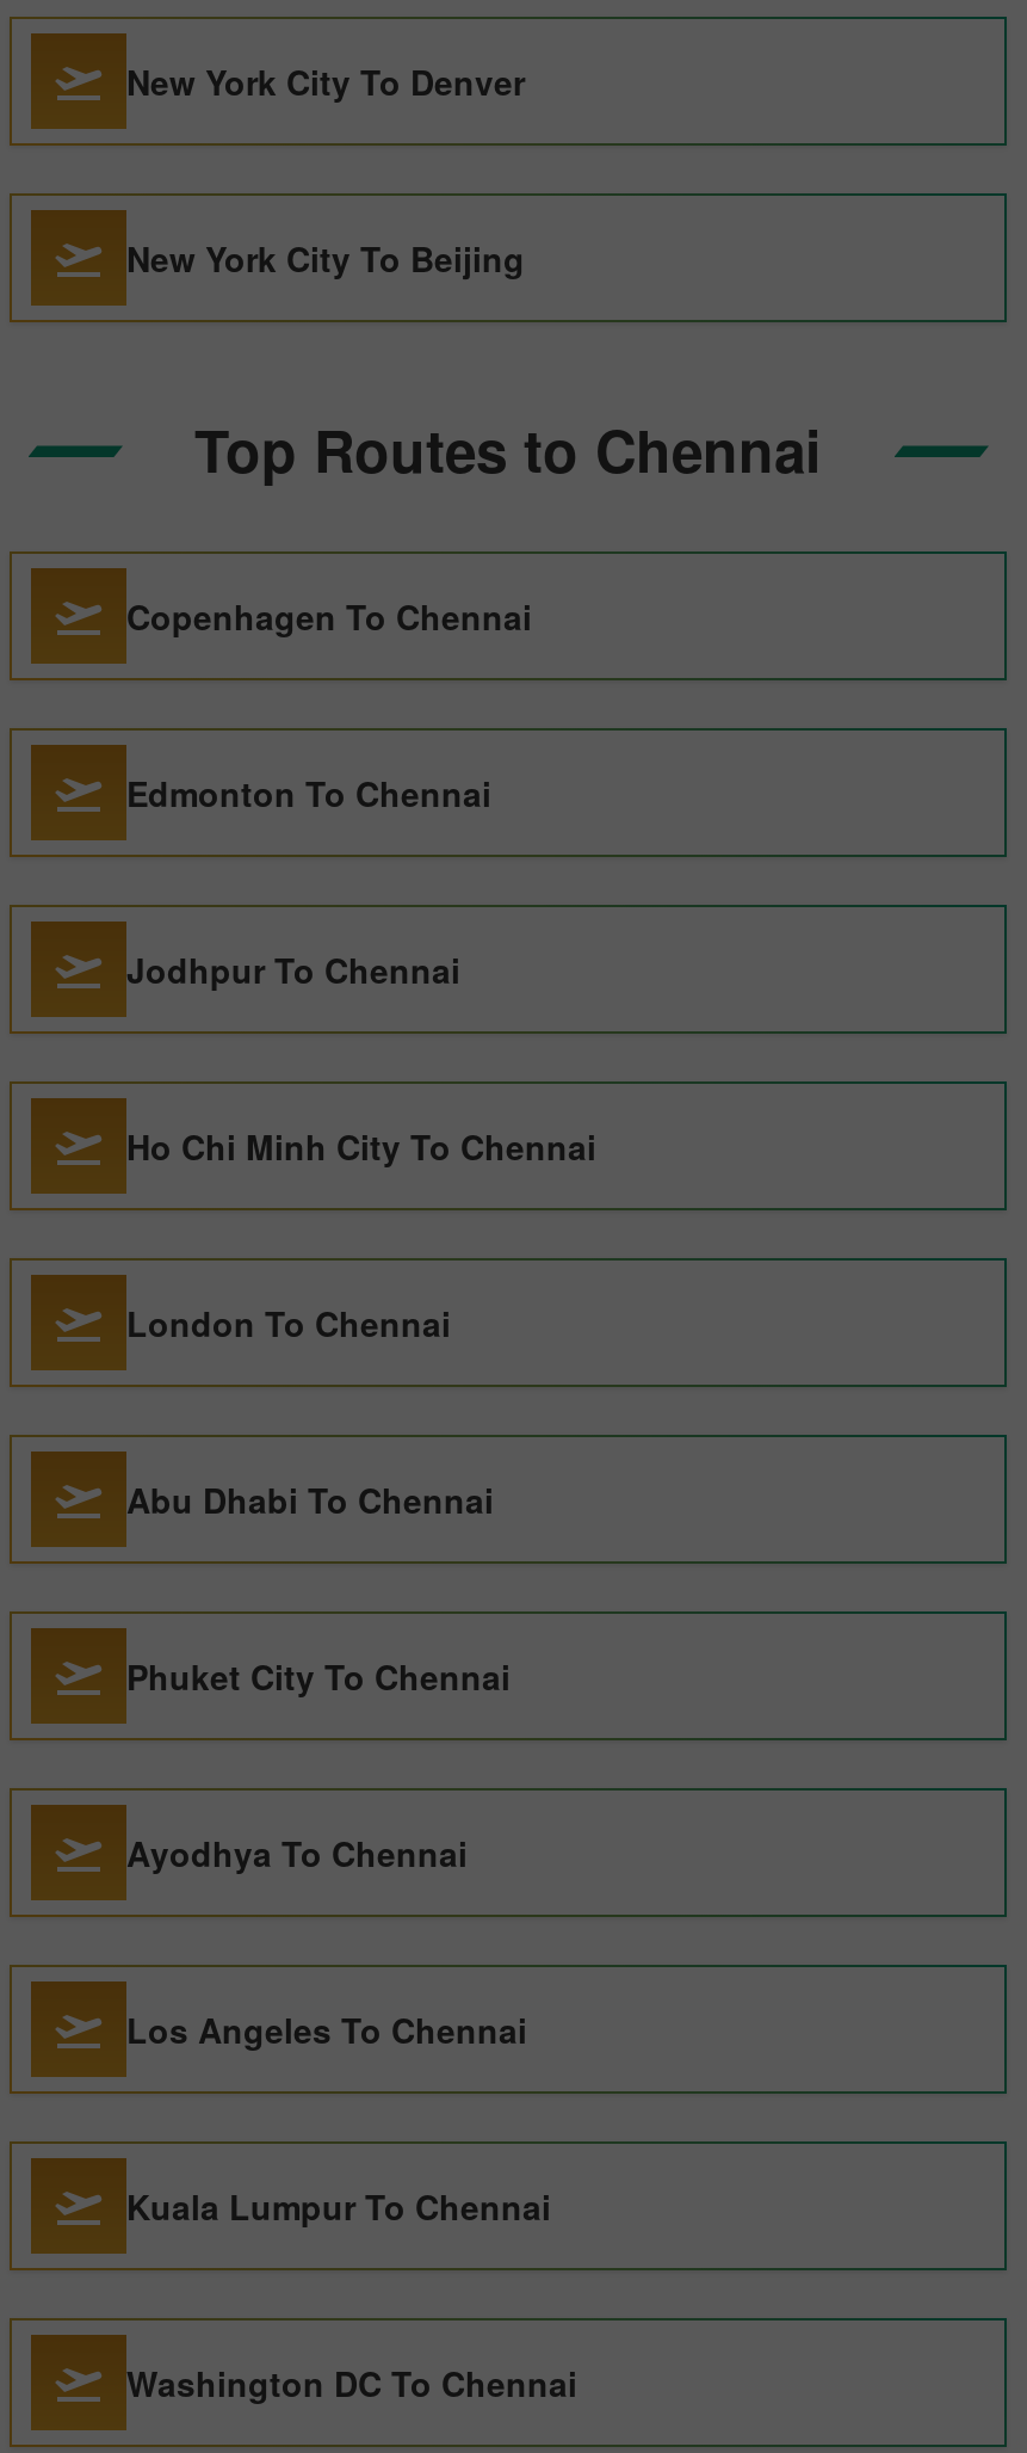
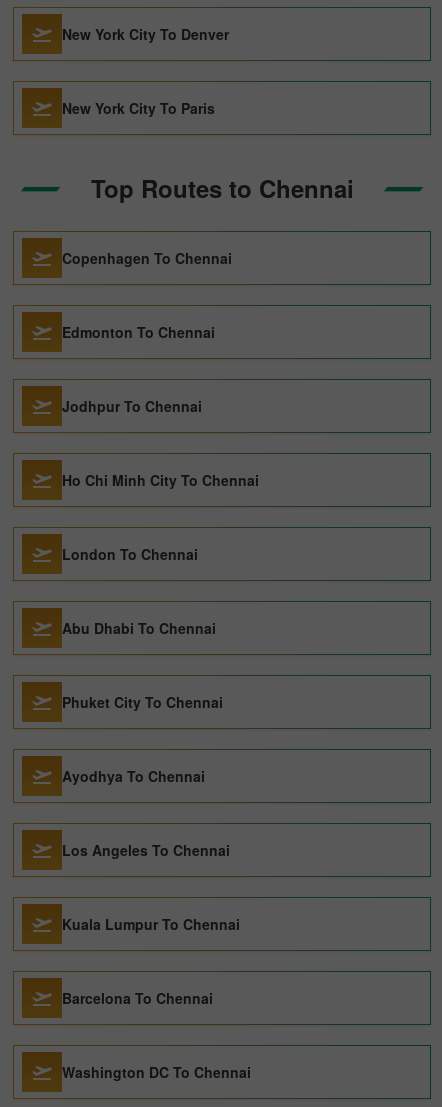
[126,234,525,282] New York City To Beijing -> [62,98,215,118] New York City To Paris
none -> [62,988,213,1008] Barcelona To Chennai

